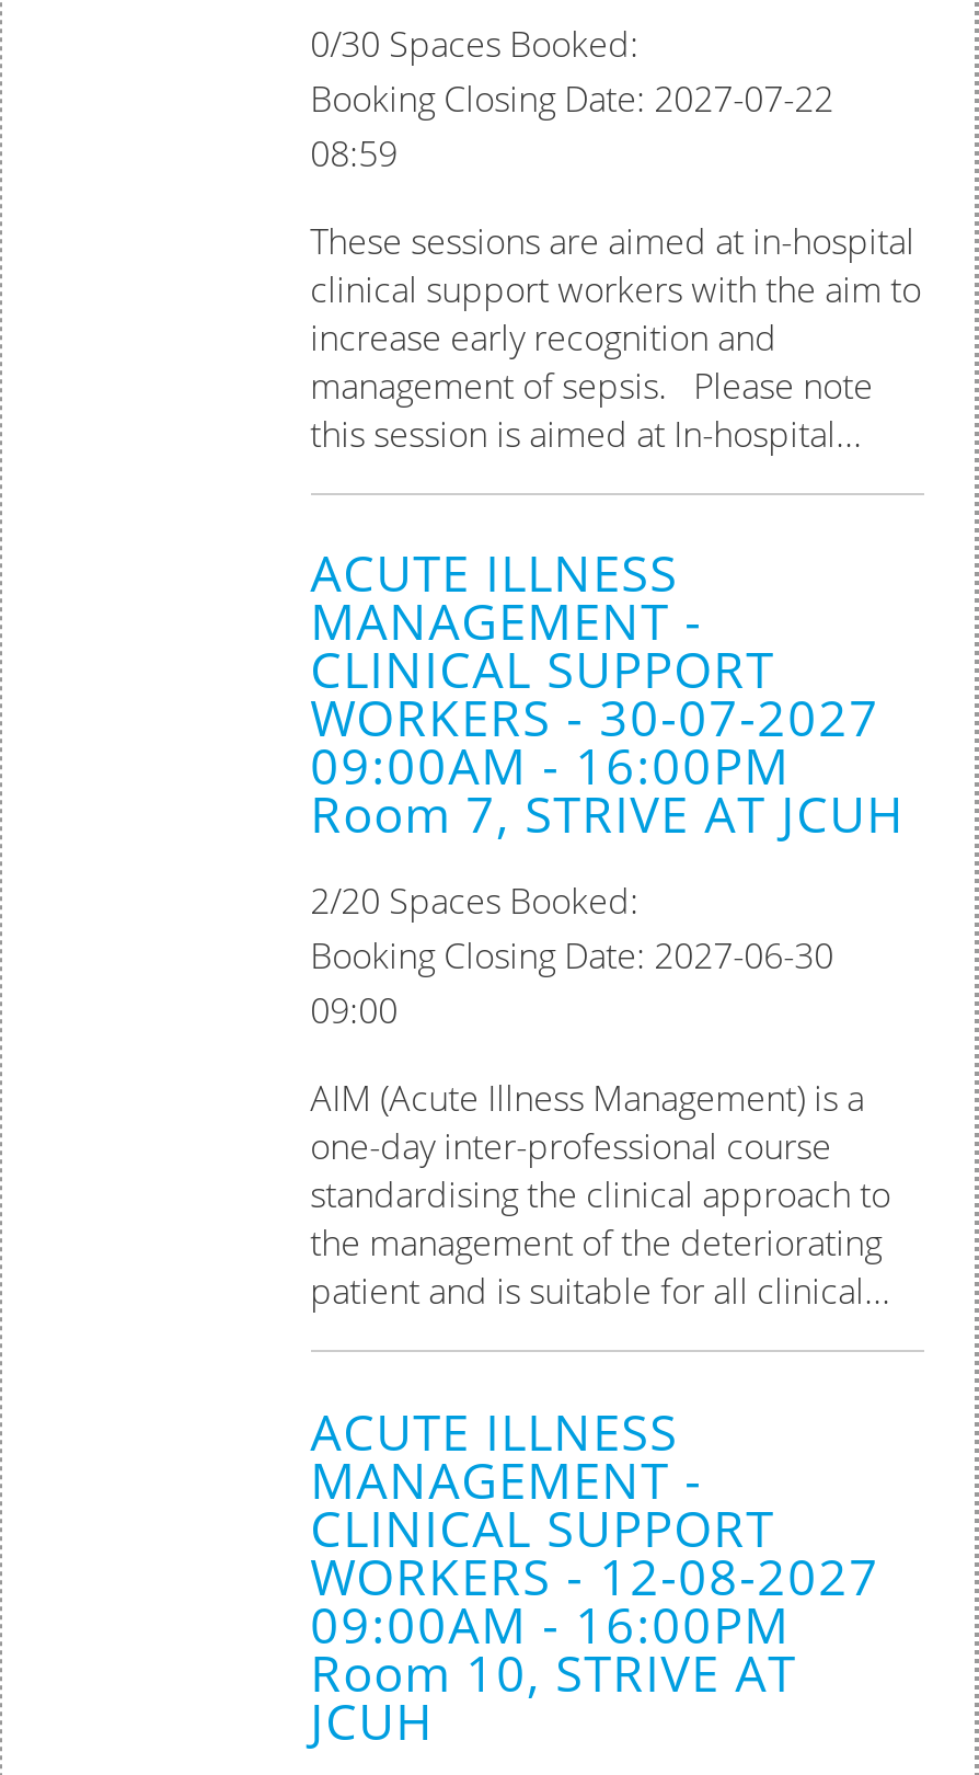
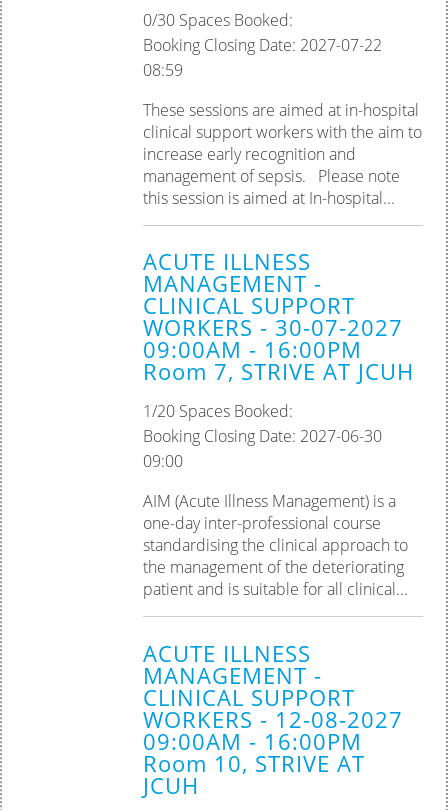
[310,877,639,925] 2/20 Spaces Booked: -> [143,400,293,422] 1/20 Spaces Booked:

